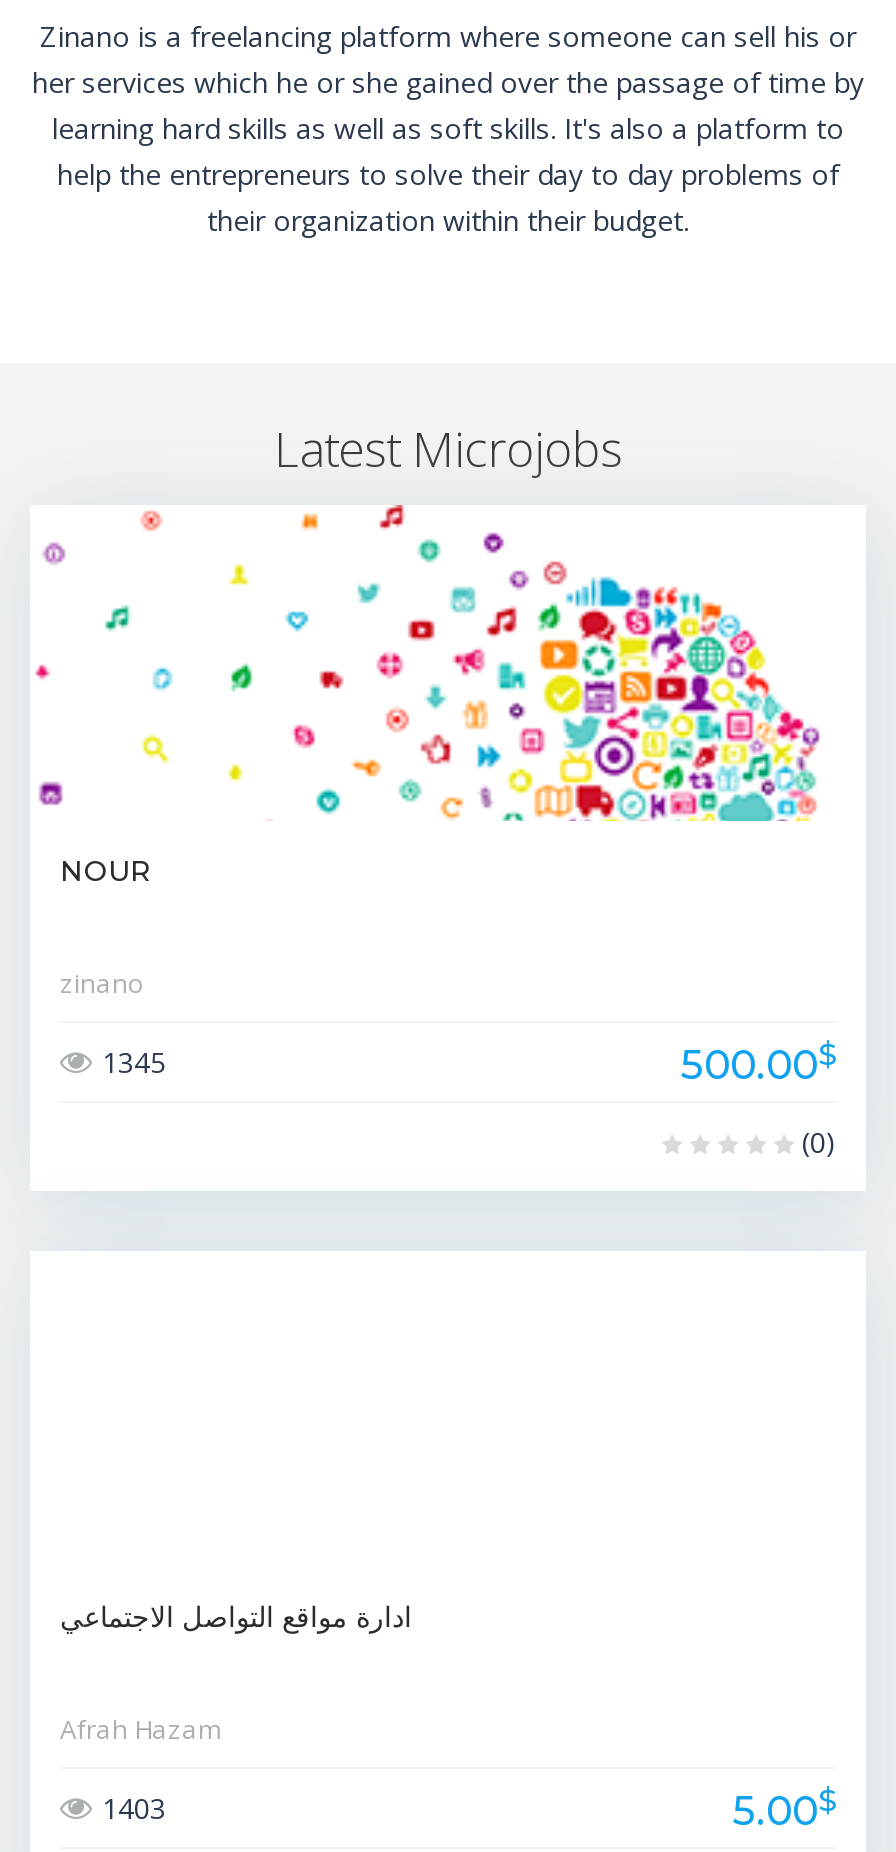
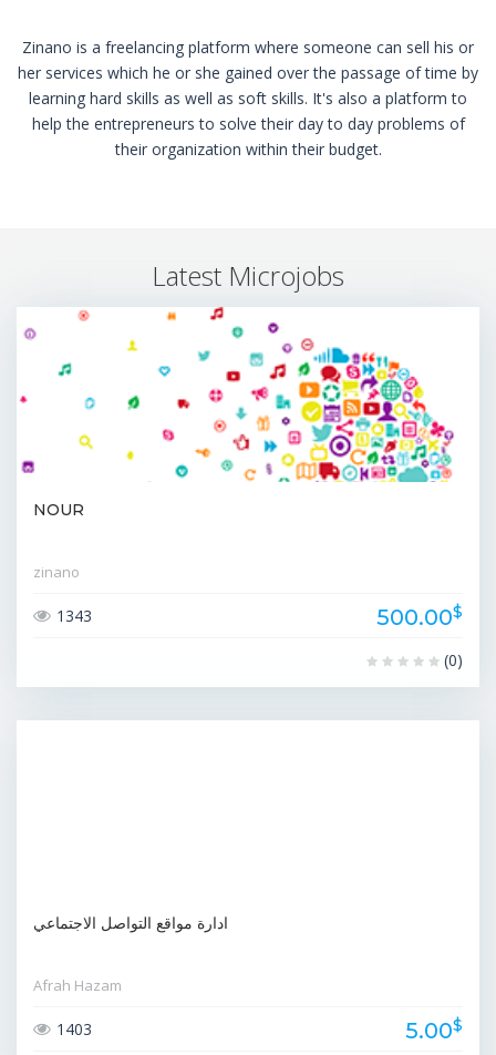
[102,1043,166,1081] 1345 -> [56,605,92,626] 1343

